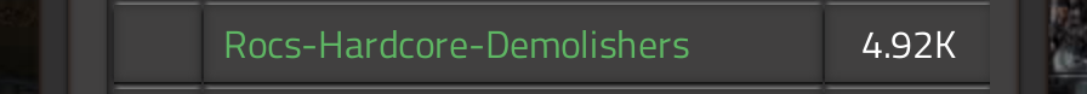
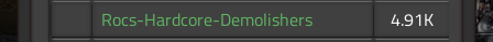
[861,15,956,73] 4.92K -> [391,7,434,33] 4.91K

